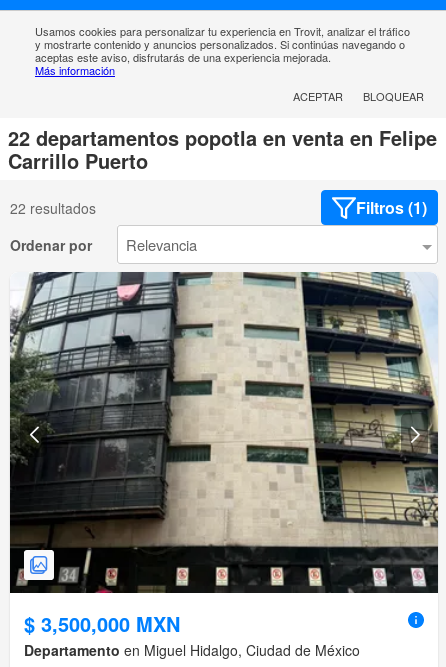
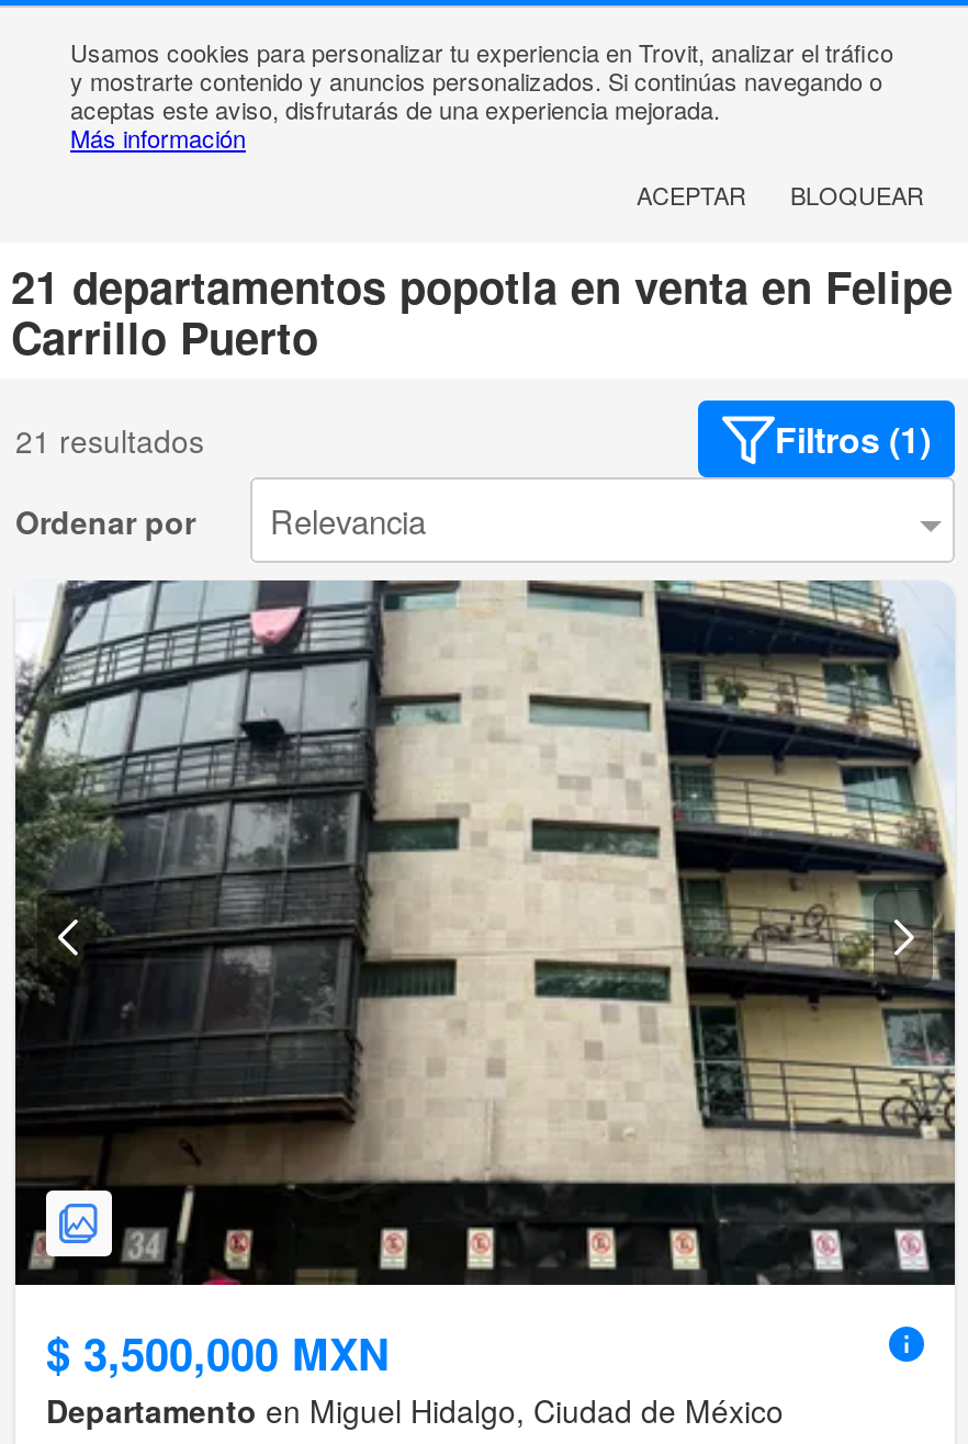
[8,123,437,152] 22 departamentos popotla en venta en Felipe -> [11,254,953,318] 21 departamentos popotla en venta en Felipe
[10,198,96,218] 22 resultados -> [15,418,204,462] 21 resultados

